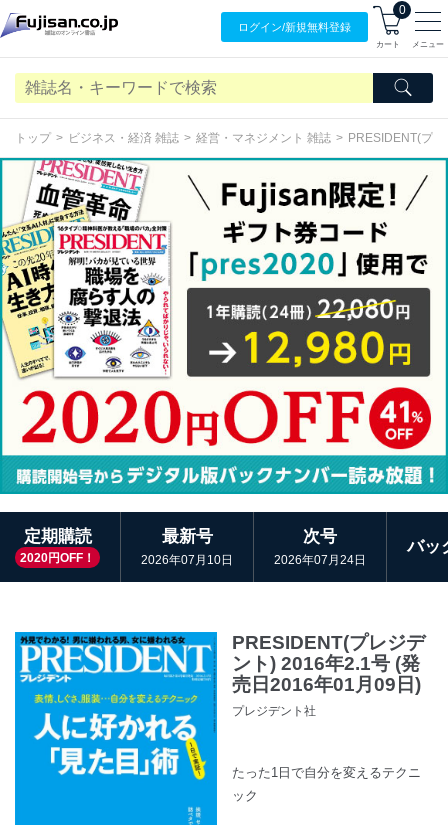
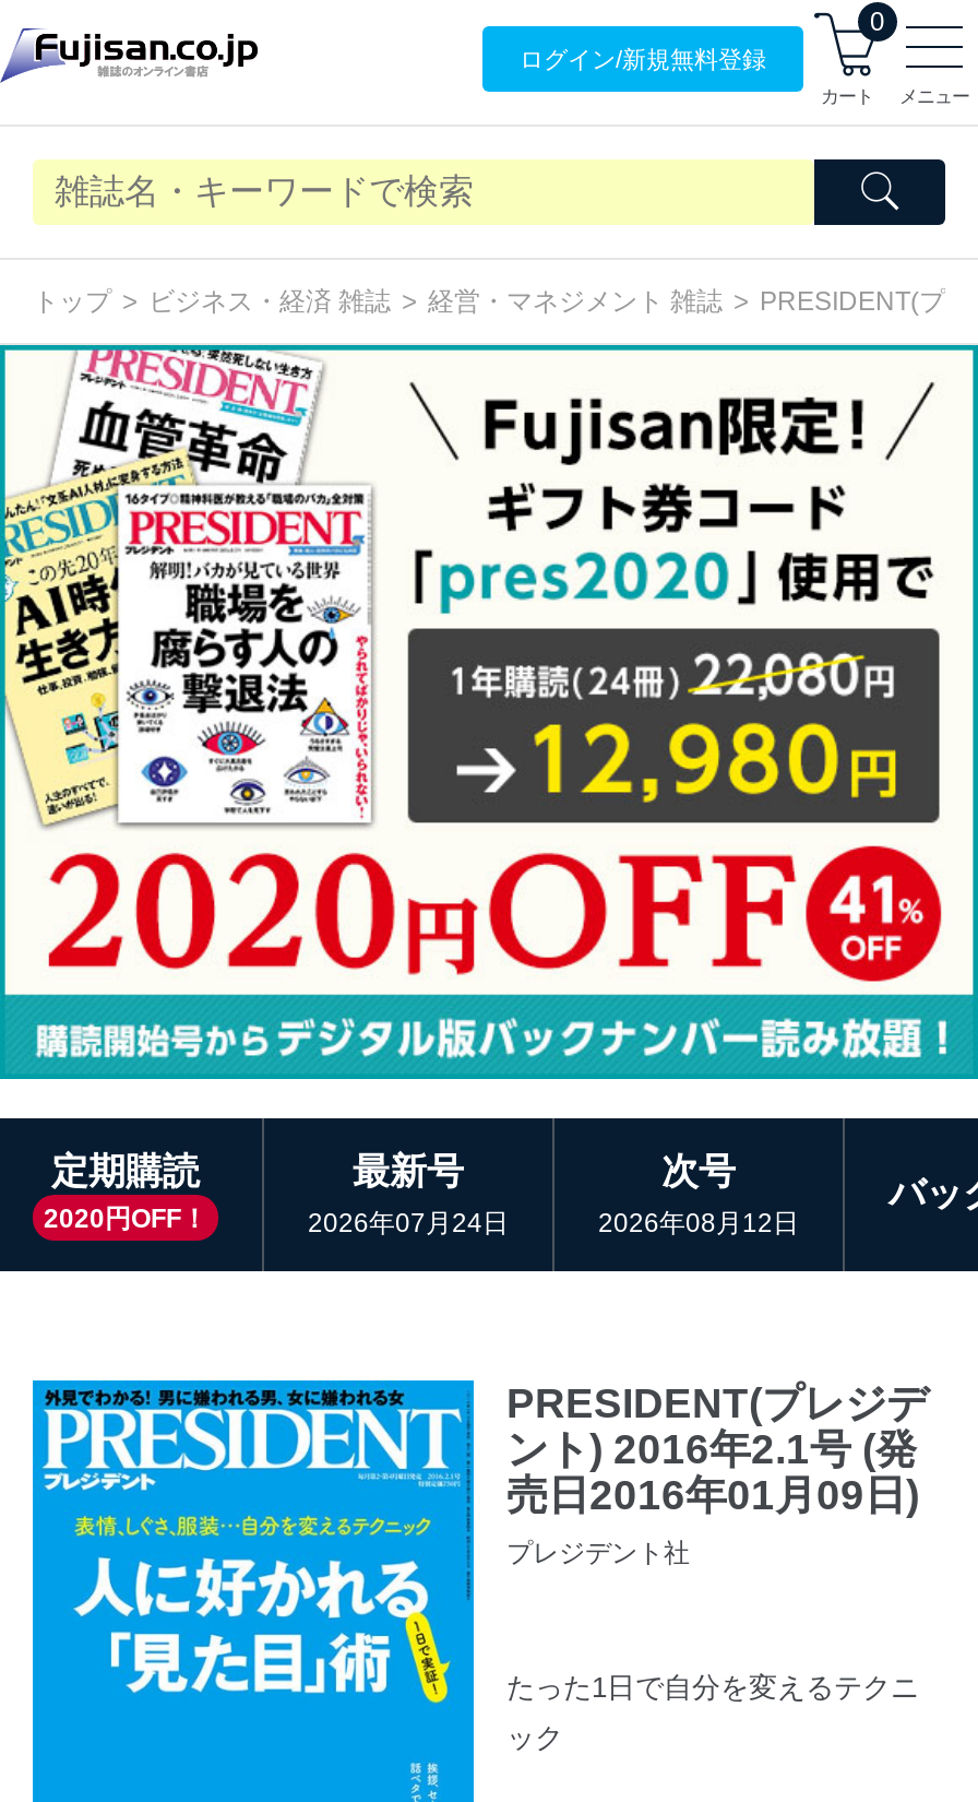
[141,553,233,566] 2026年07月10日 -> [308,1208,509,1236] 2026年07月24日
[274,553,366,566] 2026年07月24日 -> [598,1208,799,1236] 2026年08月12日

